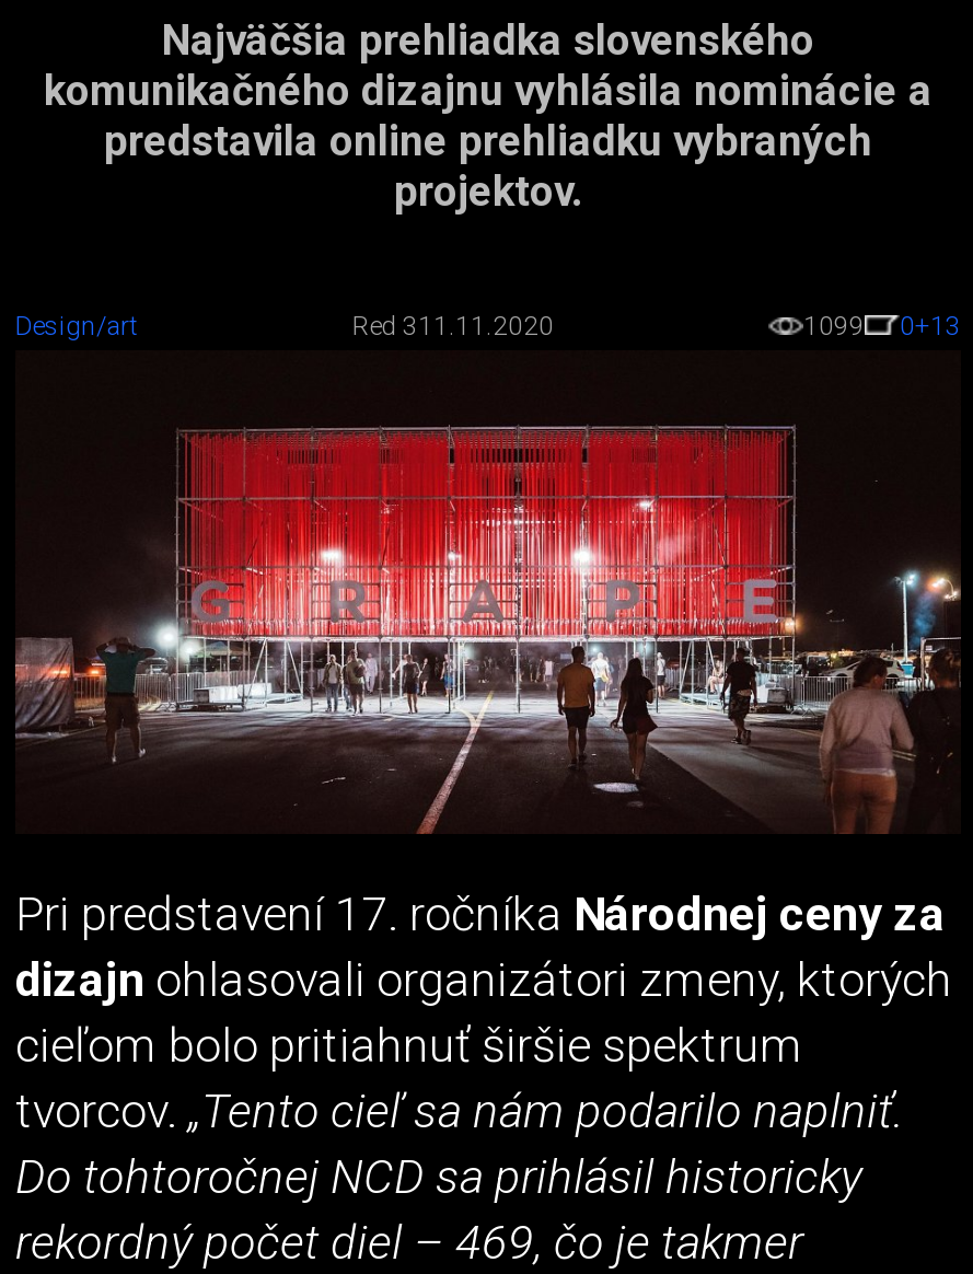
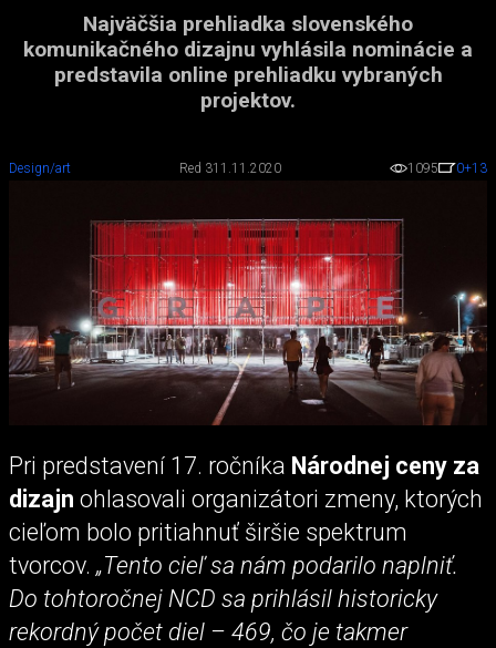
[803,312,961,342] 1099 0+13 -> [407,161,487,177] 1095 0+13

